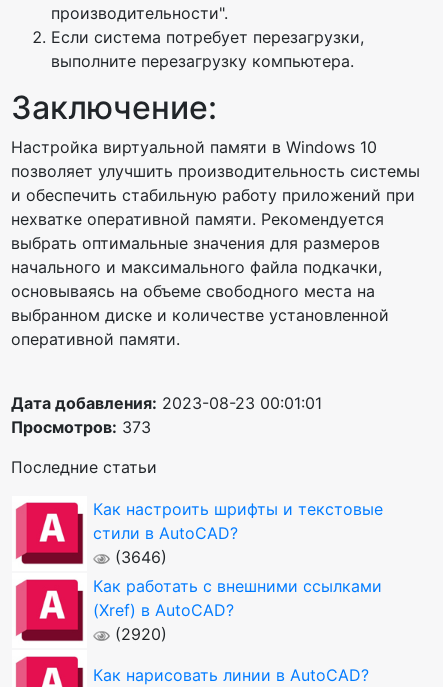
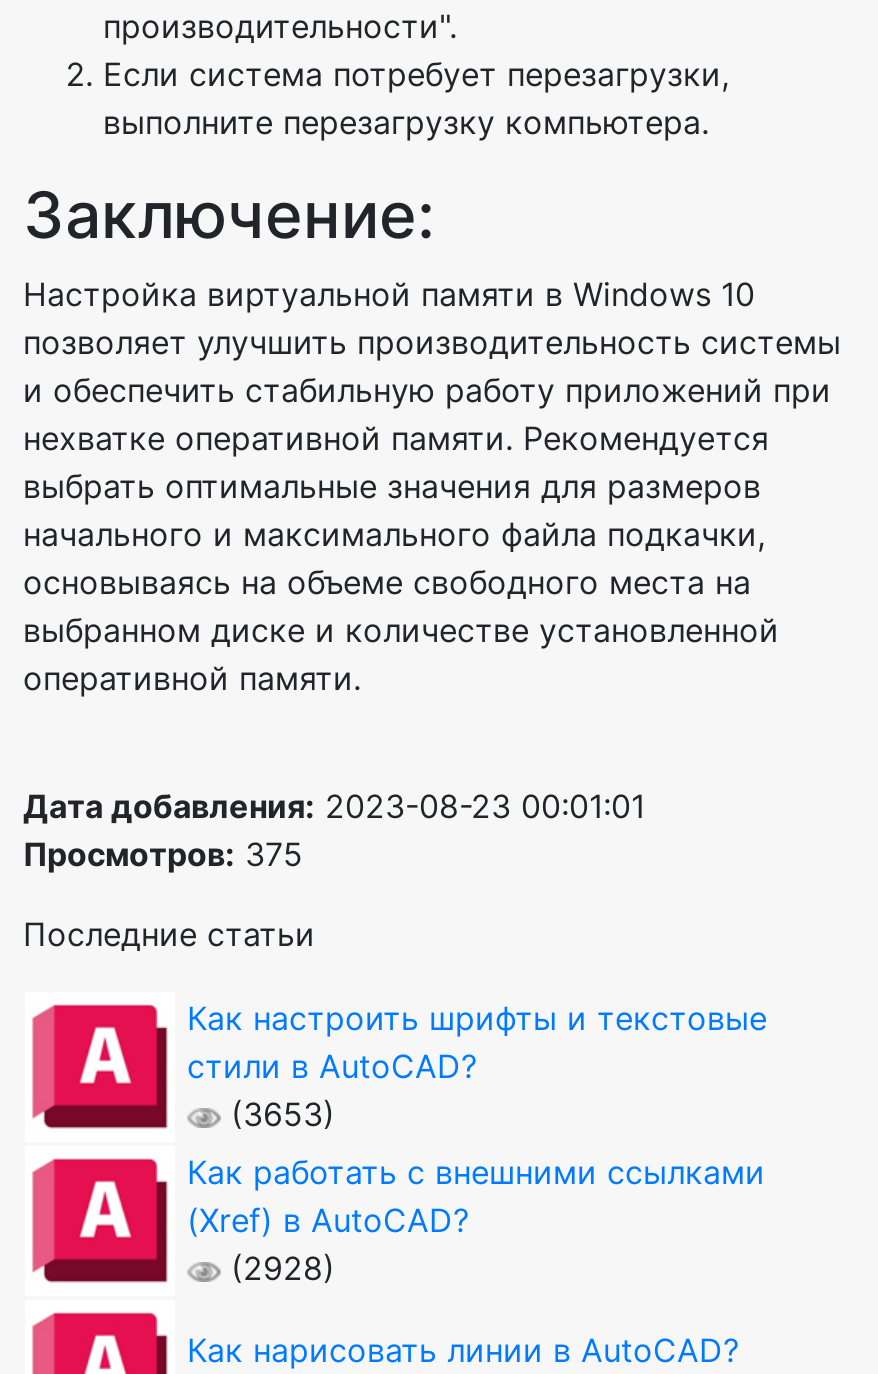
[11,417,151,437] Просмотров: 373 -> [23,834,303,874] Просмотров: 375
[110,547,167,567] (3646) -> [221,1094,335,1134] (3653)
[110,624,167,644] (2920) -> [221,1248,335,1288] (2928)

